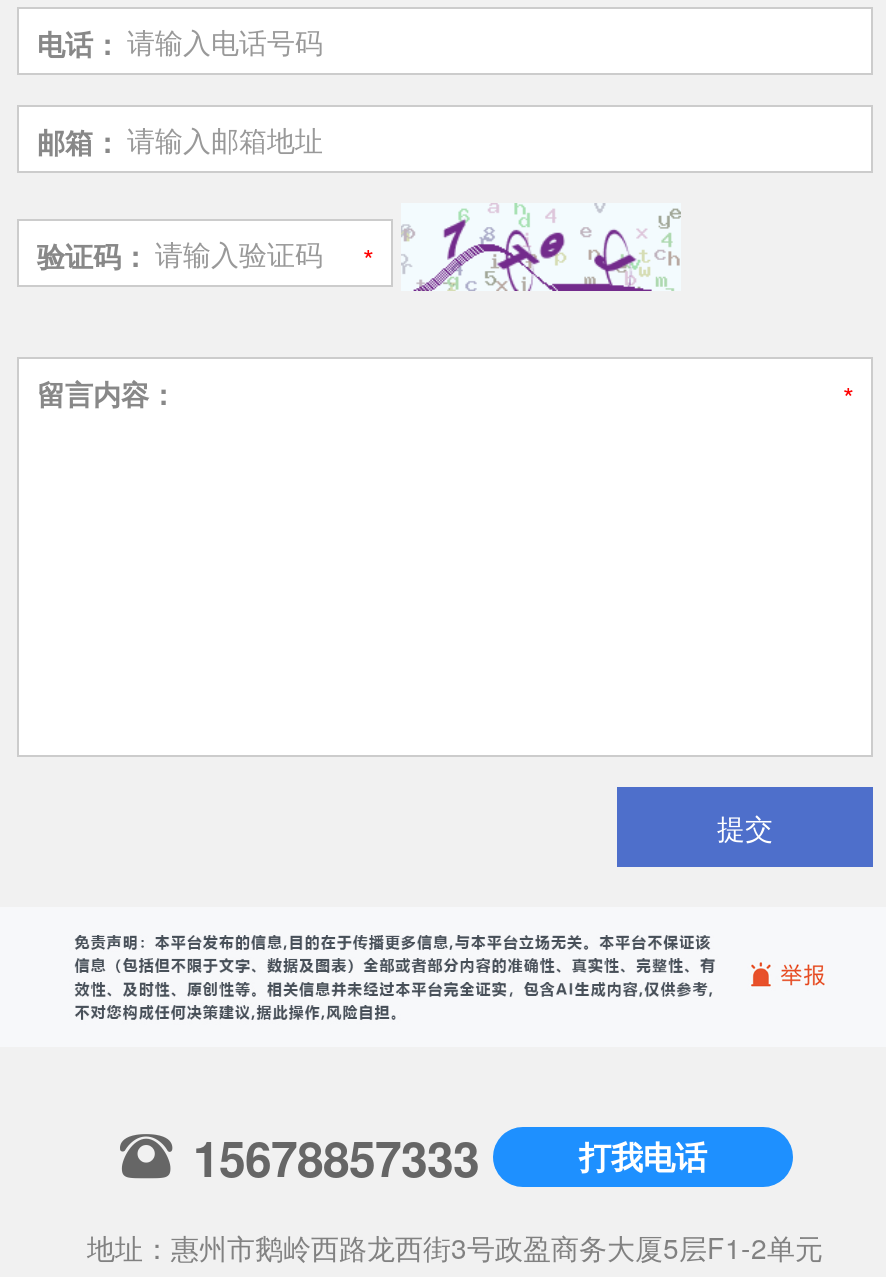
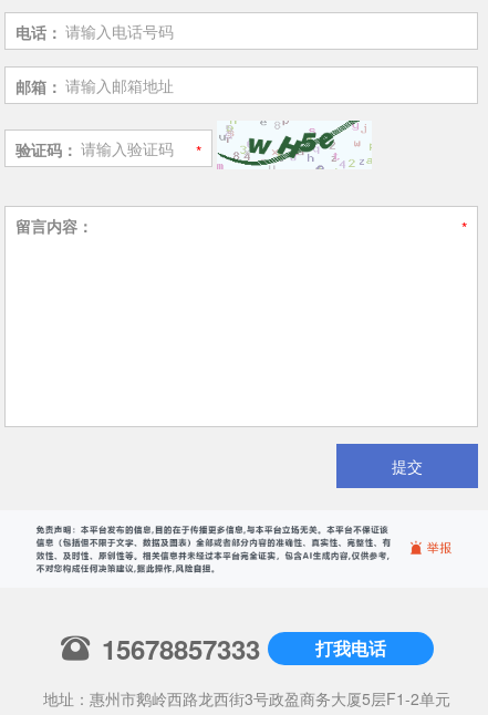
[401,203,681,293] [image] -> [217,120,372,169] [image]

